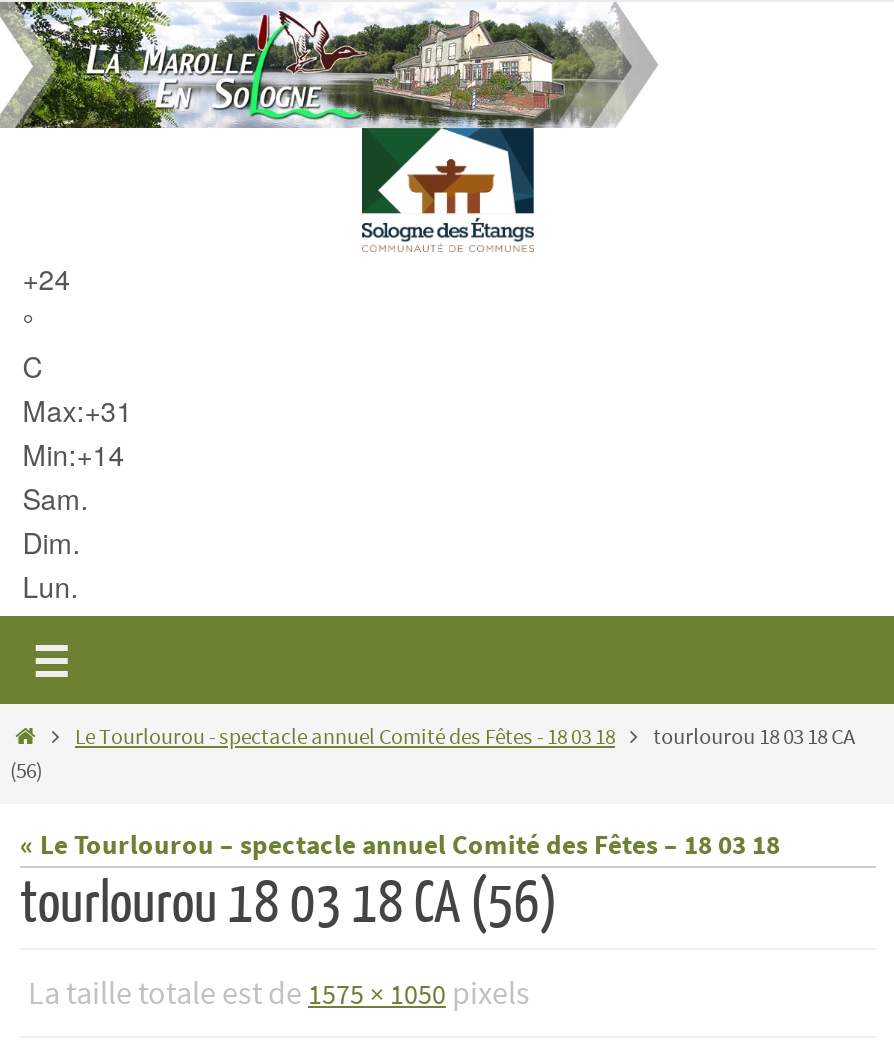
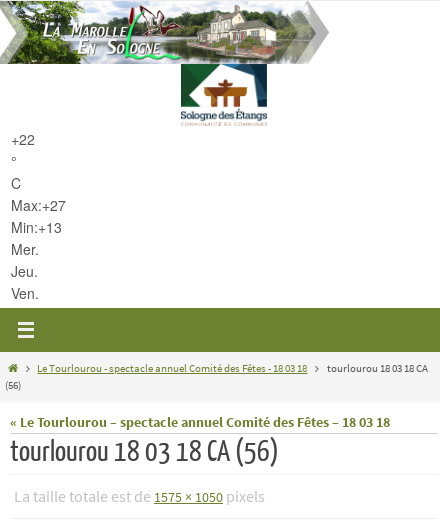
[22,257,70,297] +24 -> [11,129,35,149] +22
[22,389,132,605] Max:+31 | Min:+14 | Sam. | Dim. | Lun. -> [11,195,66,303] Max:+27 | Min:+13 | Mer. | Jeu. | Ven.

